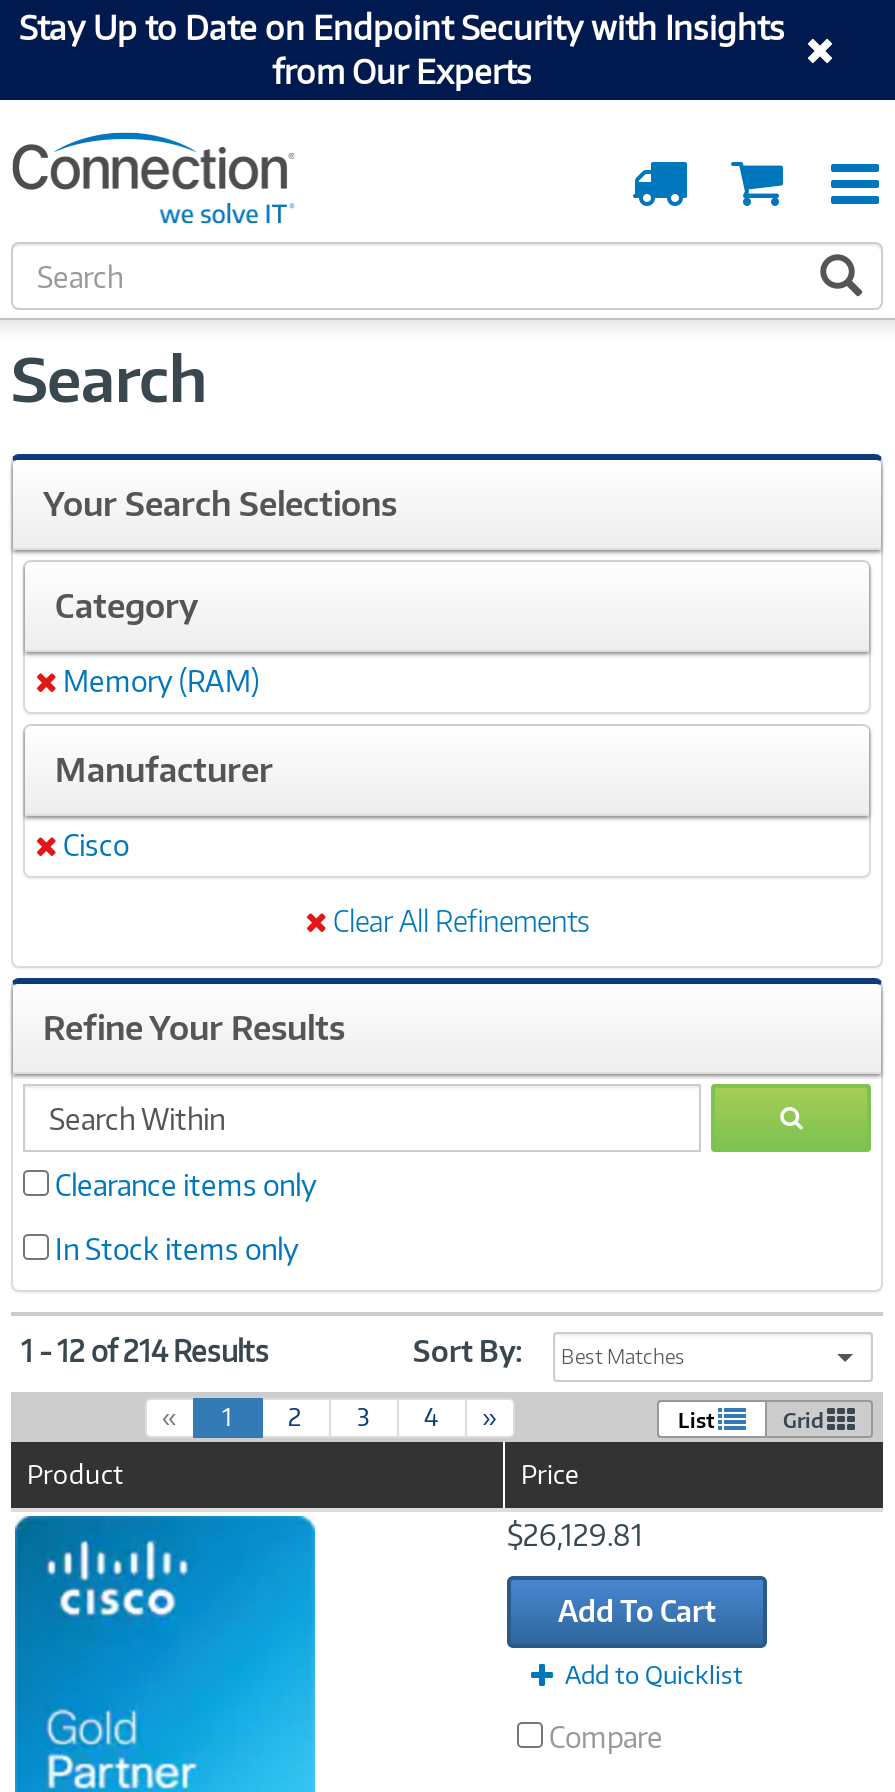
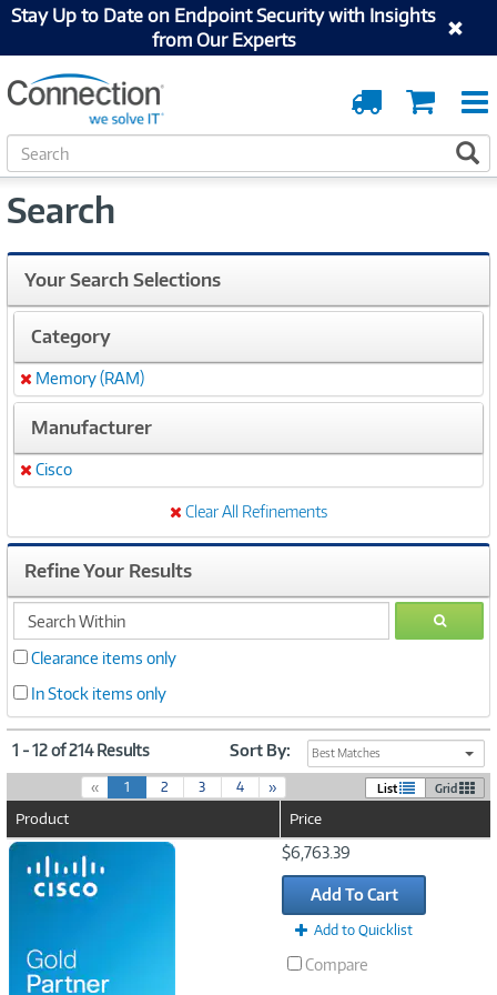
[507,1518,649,1552] $26,129.81 -> [282,843,354,862] $6,763.39

